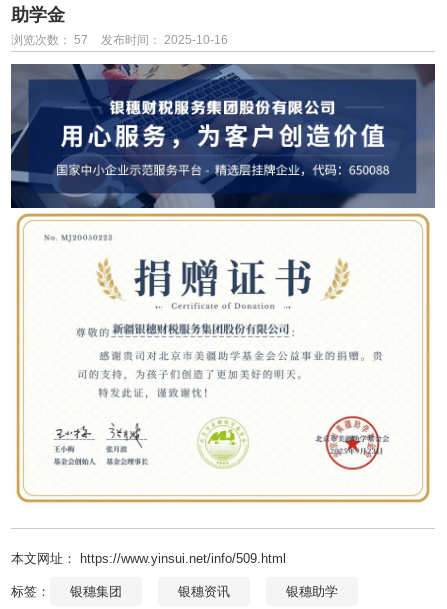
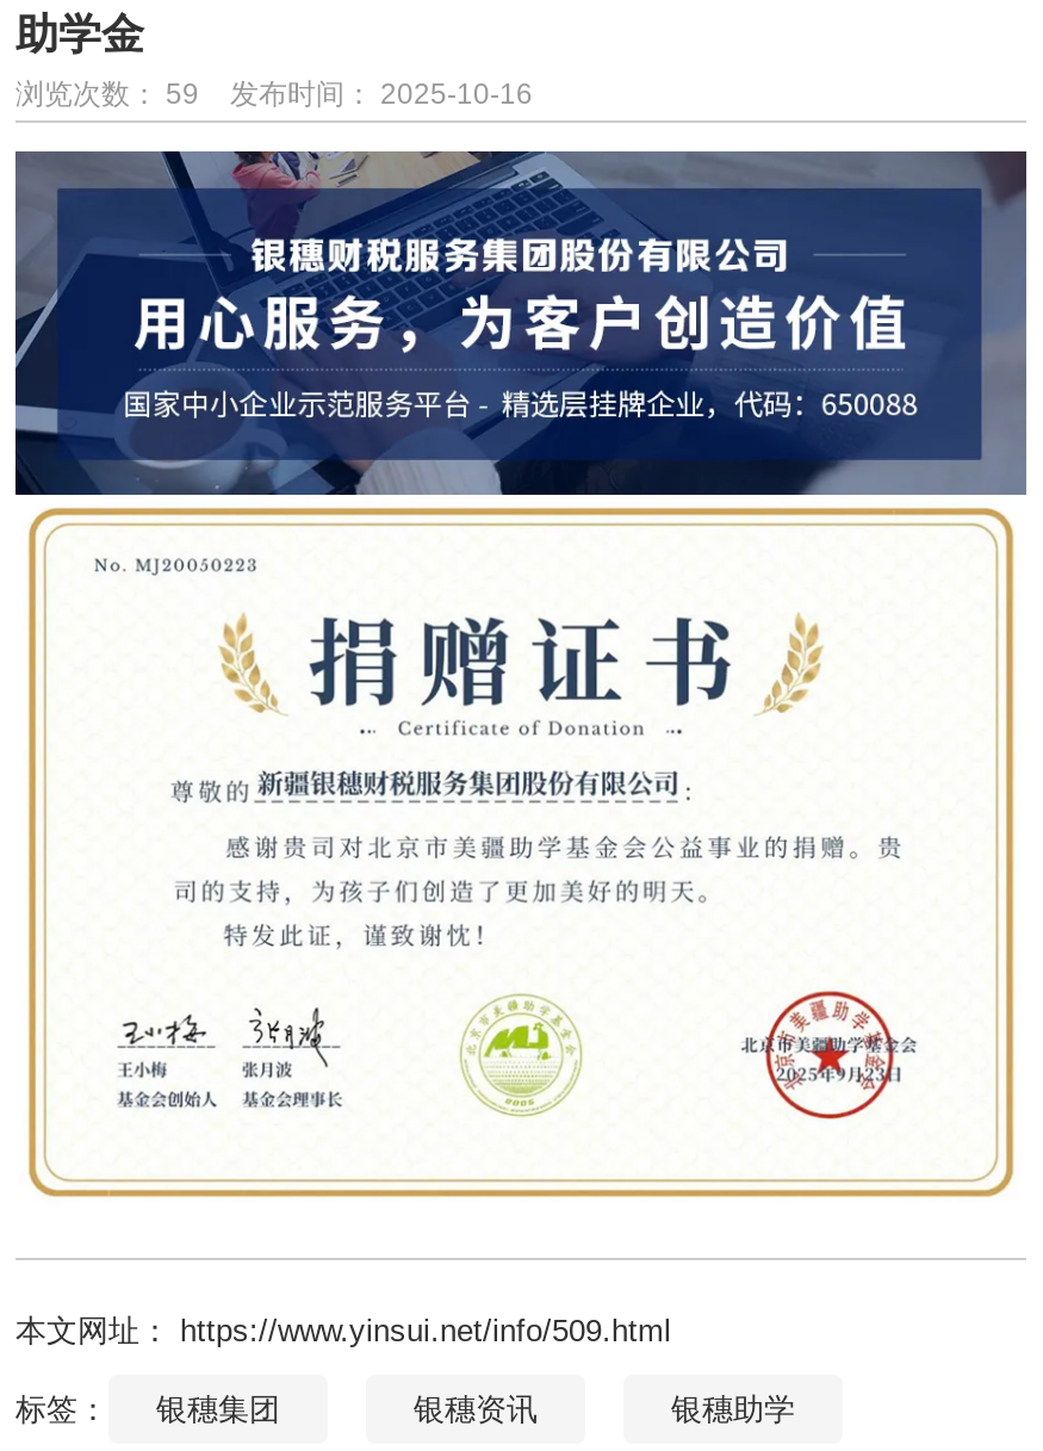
[11,33,228,47] 浏览次数：57 发布时间： 2025-10-16 -> [15,77,533,111] 浏览次数：59 发布时间： 2025-10-16

